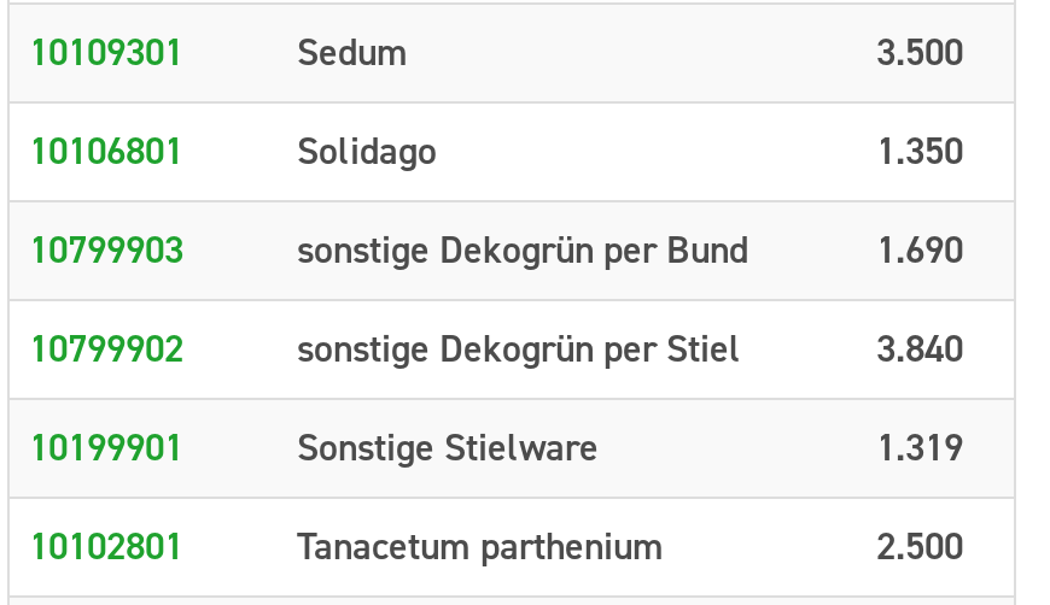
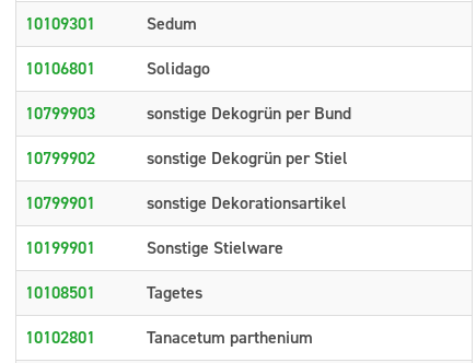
[876,27,963,77] 3.500 -> none
[876,125,963,176] 1.350 -> none
[876,224,963,275] 1.690 -> none
[876,323,963,374] 3.840 -> [25,191,347,214] 10799901 | sonstige Dekorationsartikel
[876,422,963,472] 1.319 -> [25,281,202,304] 10108501 | Tagetes
[876,521,963,571] 2.500 -> none

